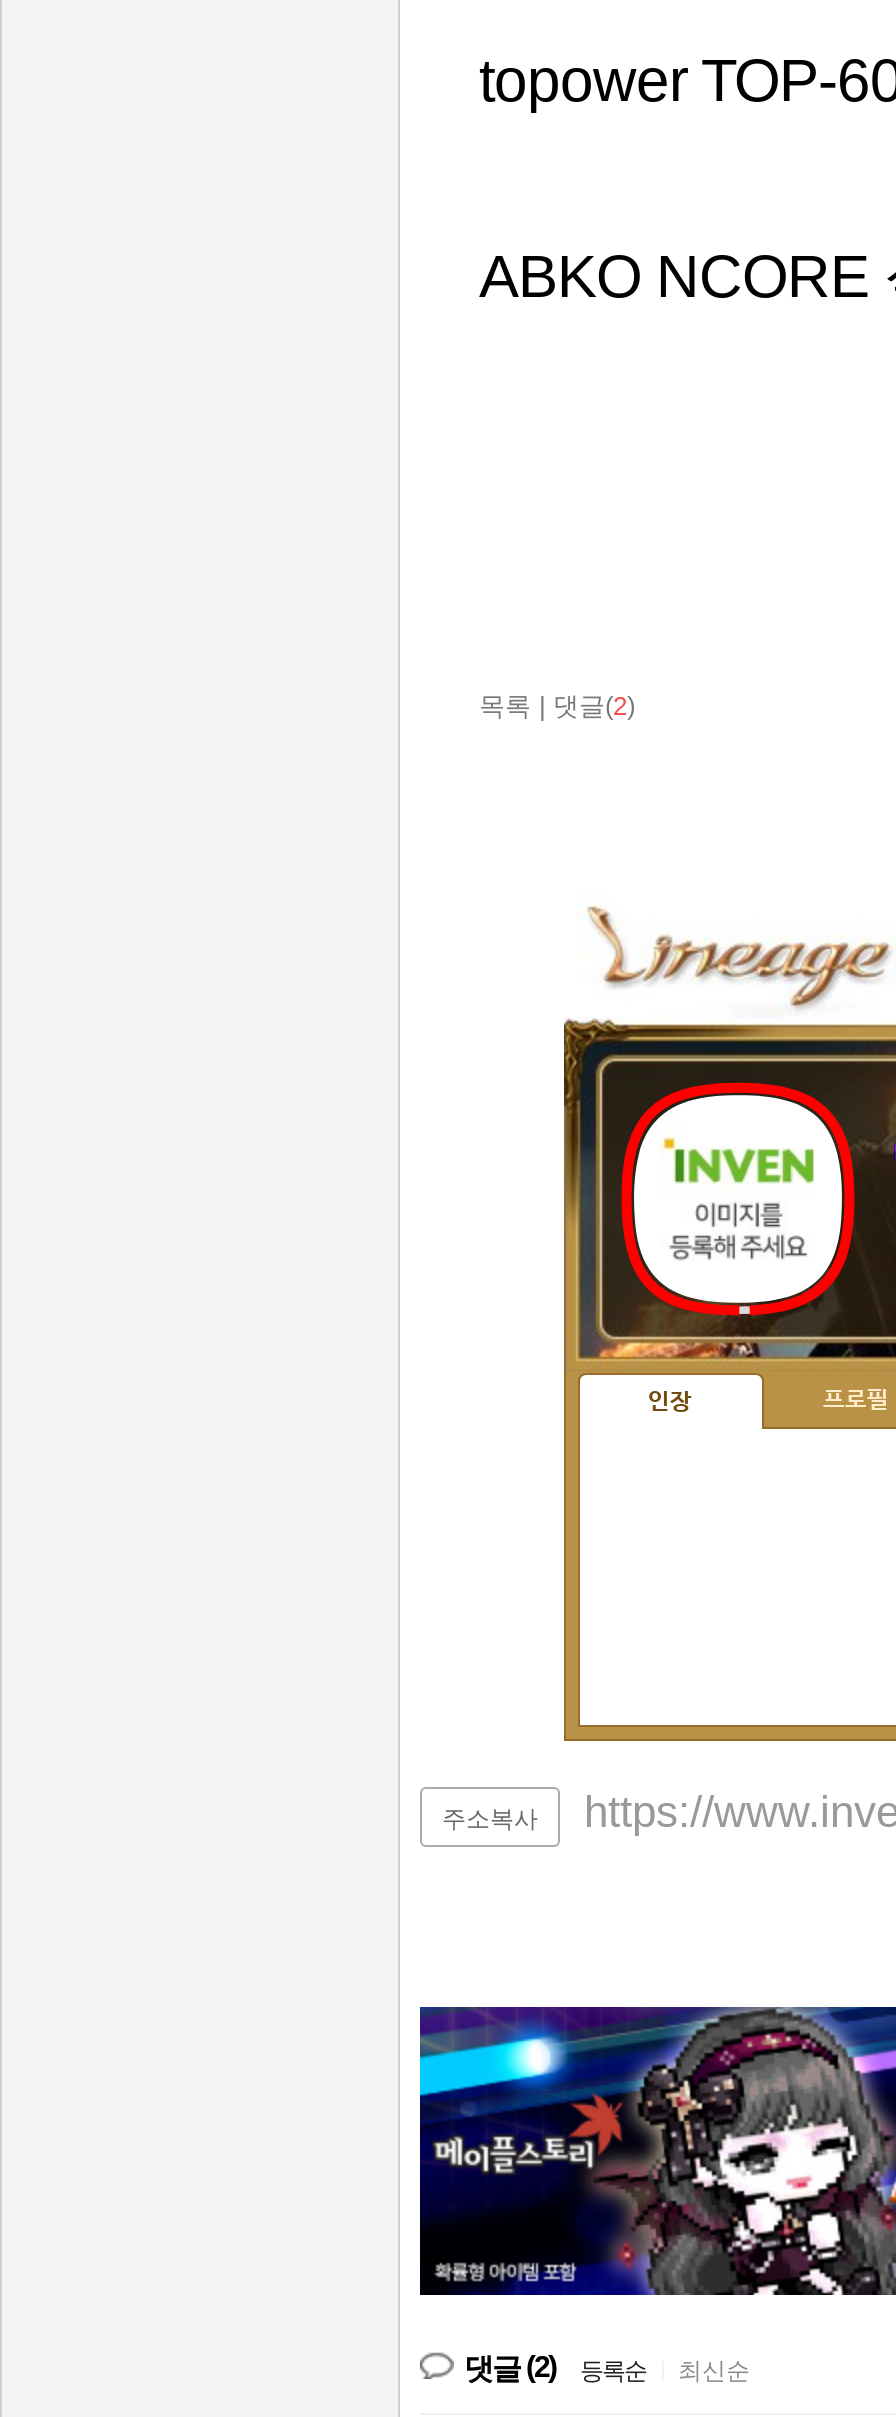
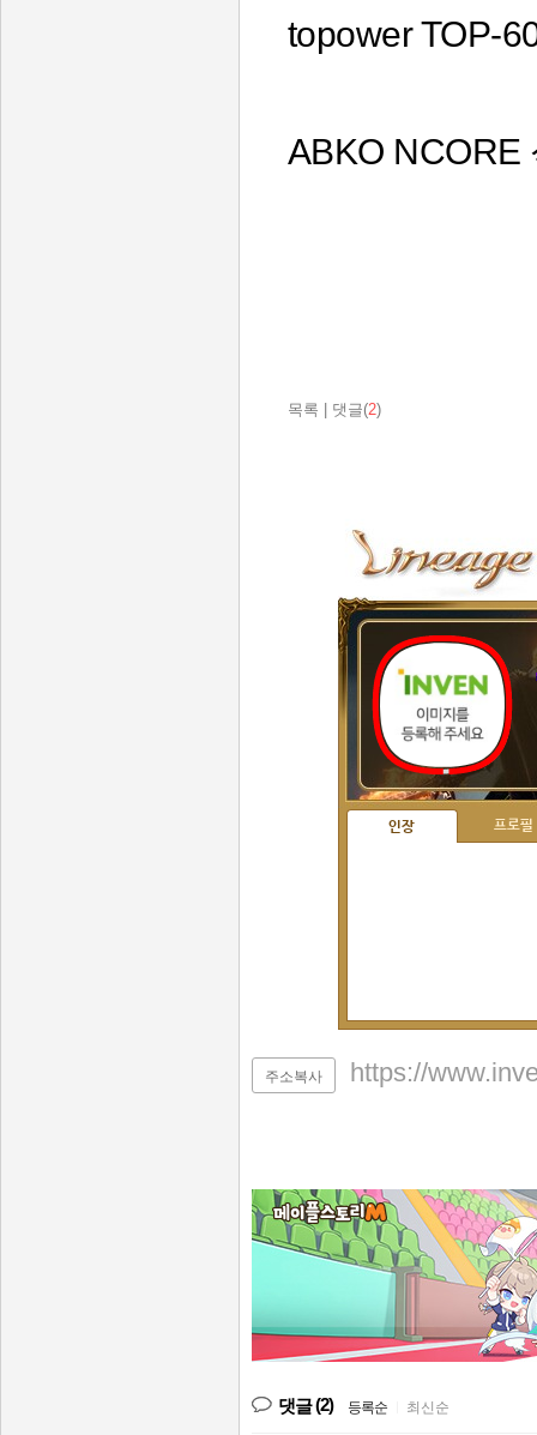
[418,2005,890,2297] [image] -> [251,1188,533,1363] [image]

